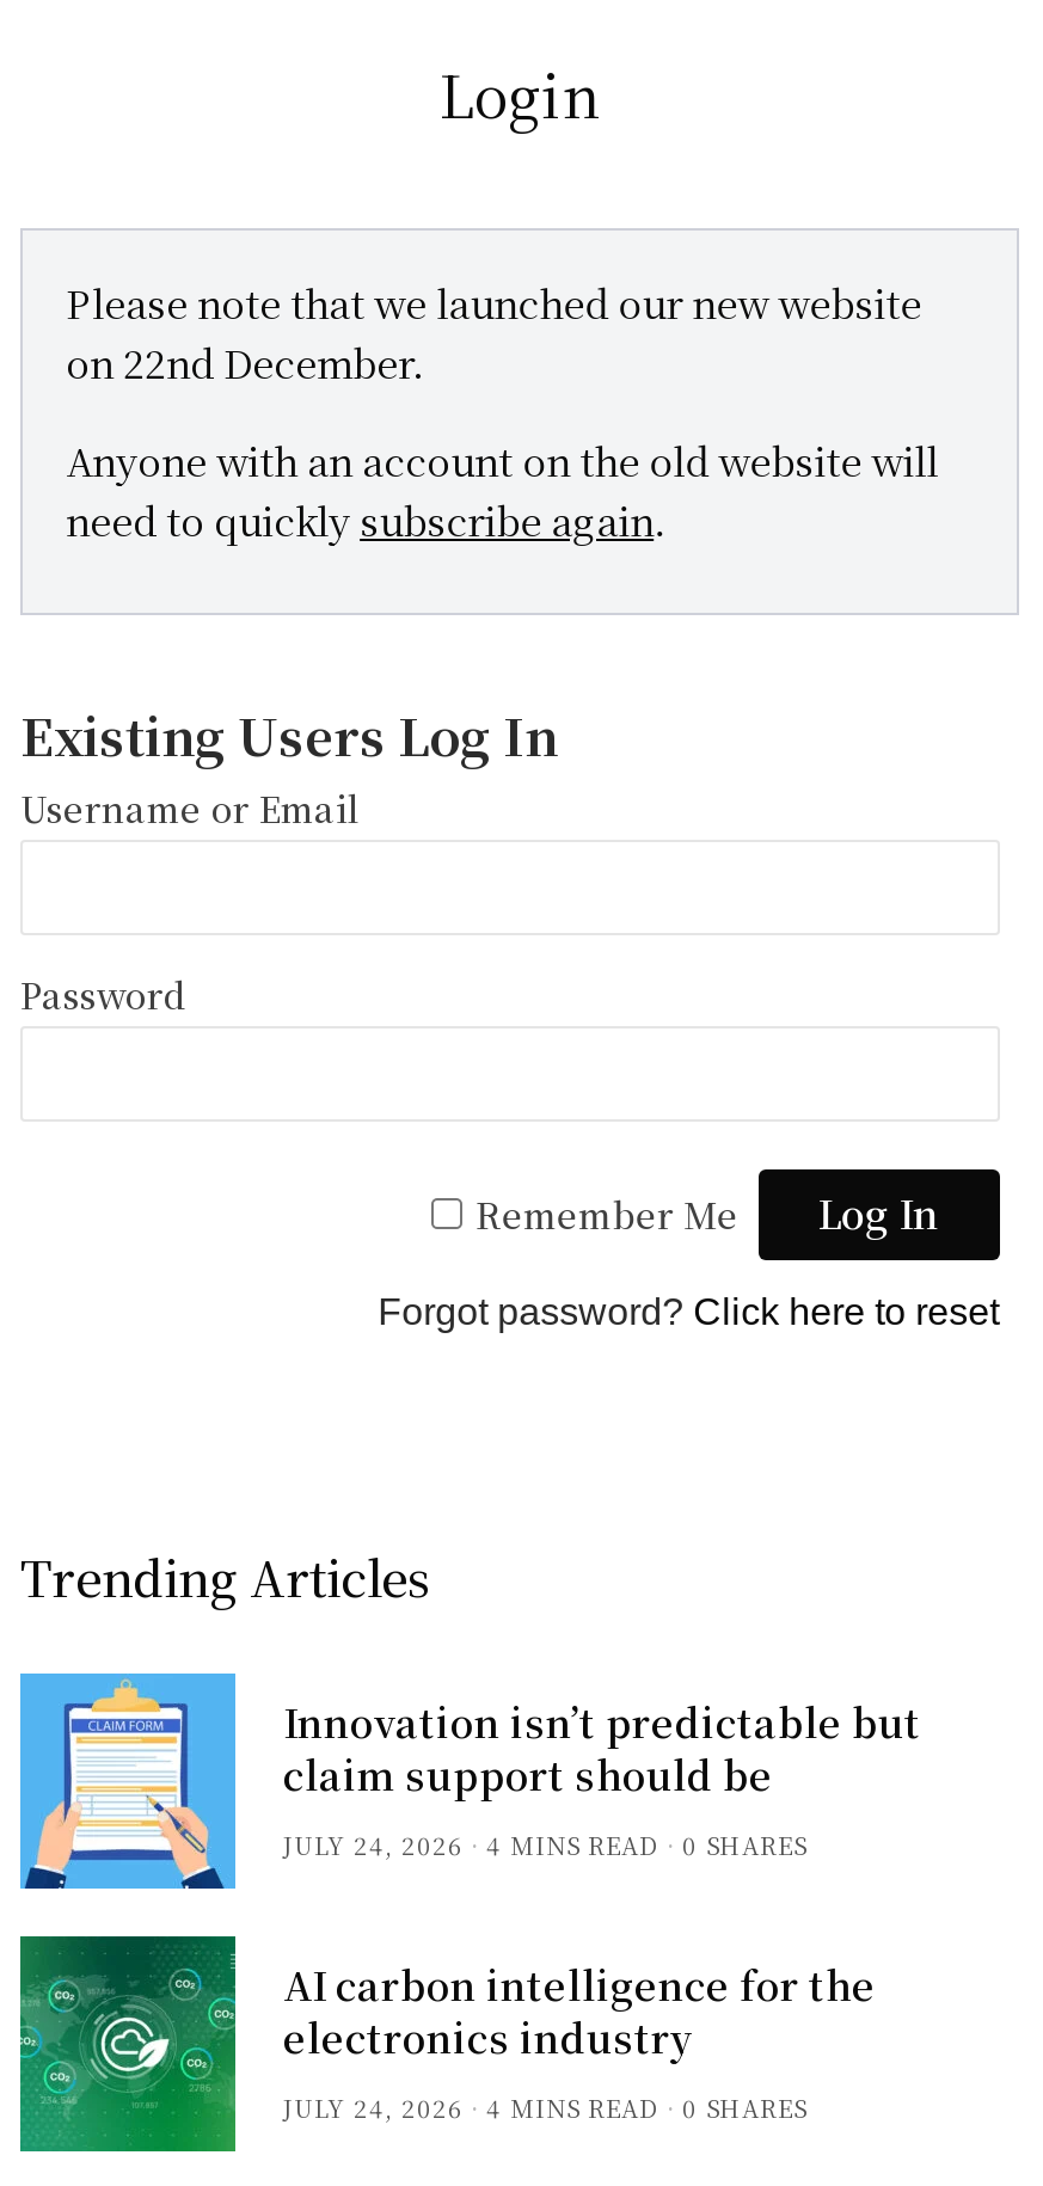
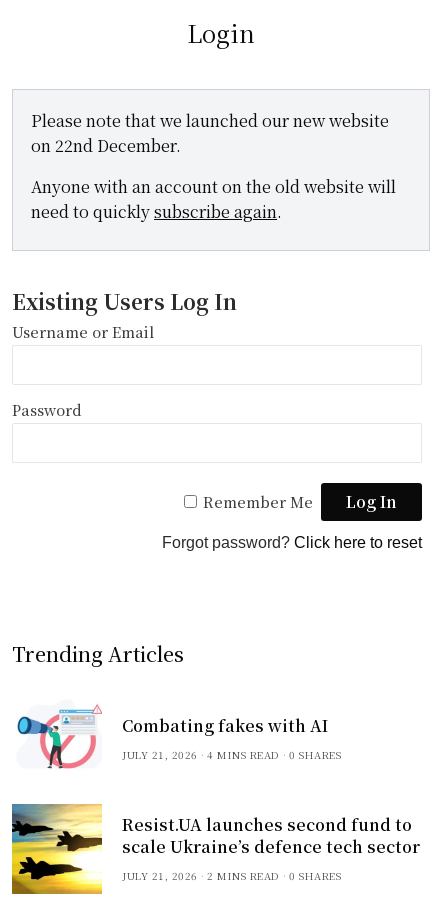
[18,1671,921,1891] [image] | Innovation isn’t predictable but | claim support should be | JULY 24, 2026 -> [12,694,328,773] [image] | Combating fakes with AI | JULY 21, 2026
[18,1934,876,2154] [image] | AI carbon intelligence for the | electronics industry | JULY 24, 2026 | 4 MINS READ -> [11,803,420,895] [image] | Resist.UA launches second fund to | scale Ukraine’s defence tech sector | JULY 21, 2026 | 2 MINS READ

